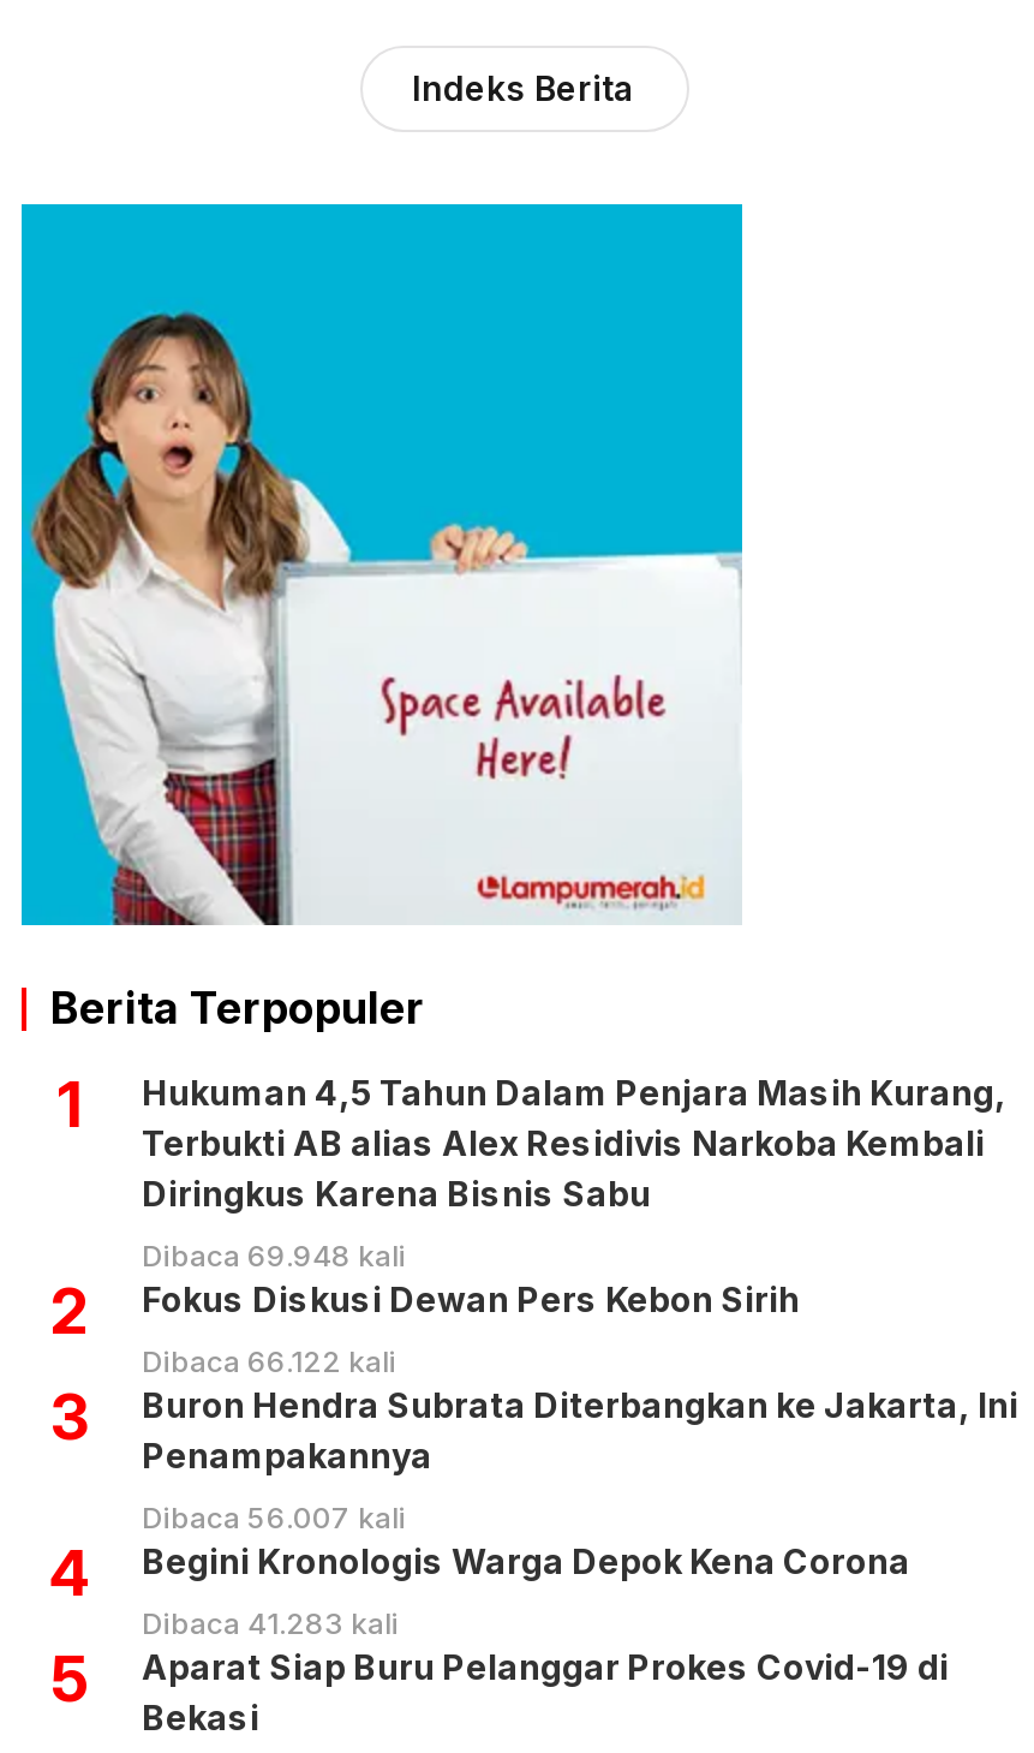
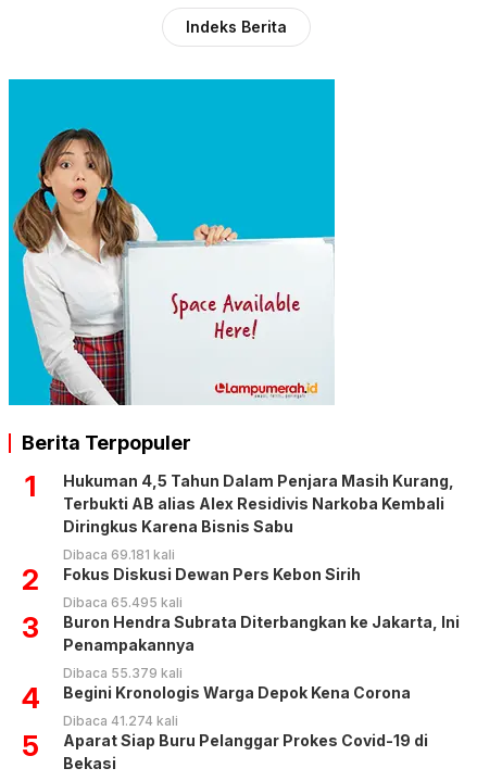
[142,1237,406,1273] Dibaca 69.948 kali -> [63,546,175,562] Dibaca 69.181 kali
[142,1343,396,1379] Dibaca 66.122 kali -> [63,594,183,610] Dibaca 65.495 kali
[142,1499,406,1535] Dibaca 56.007 kali -> [63,665,183,681] Dibaca 55.379 kali
[142,1605,399,1641] Dibaca 41.283 kali -> [63,712,178,729] Dibaca 41.274 kali

